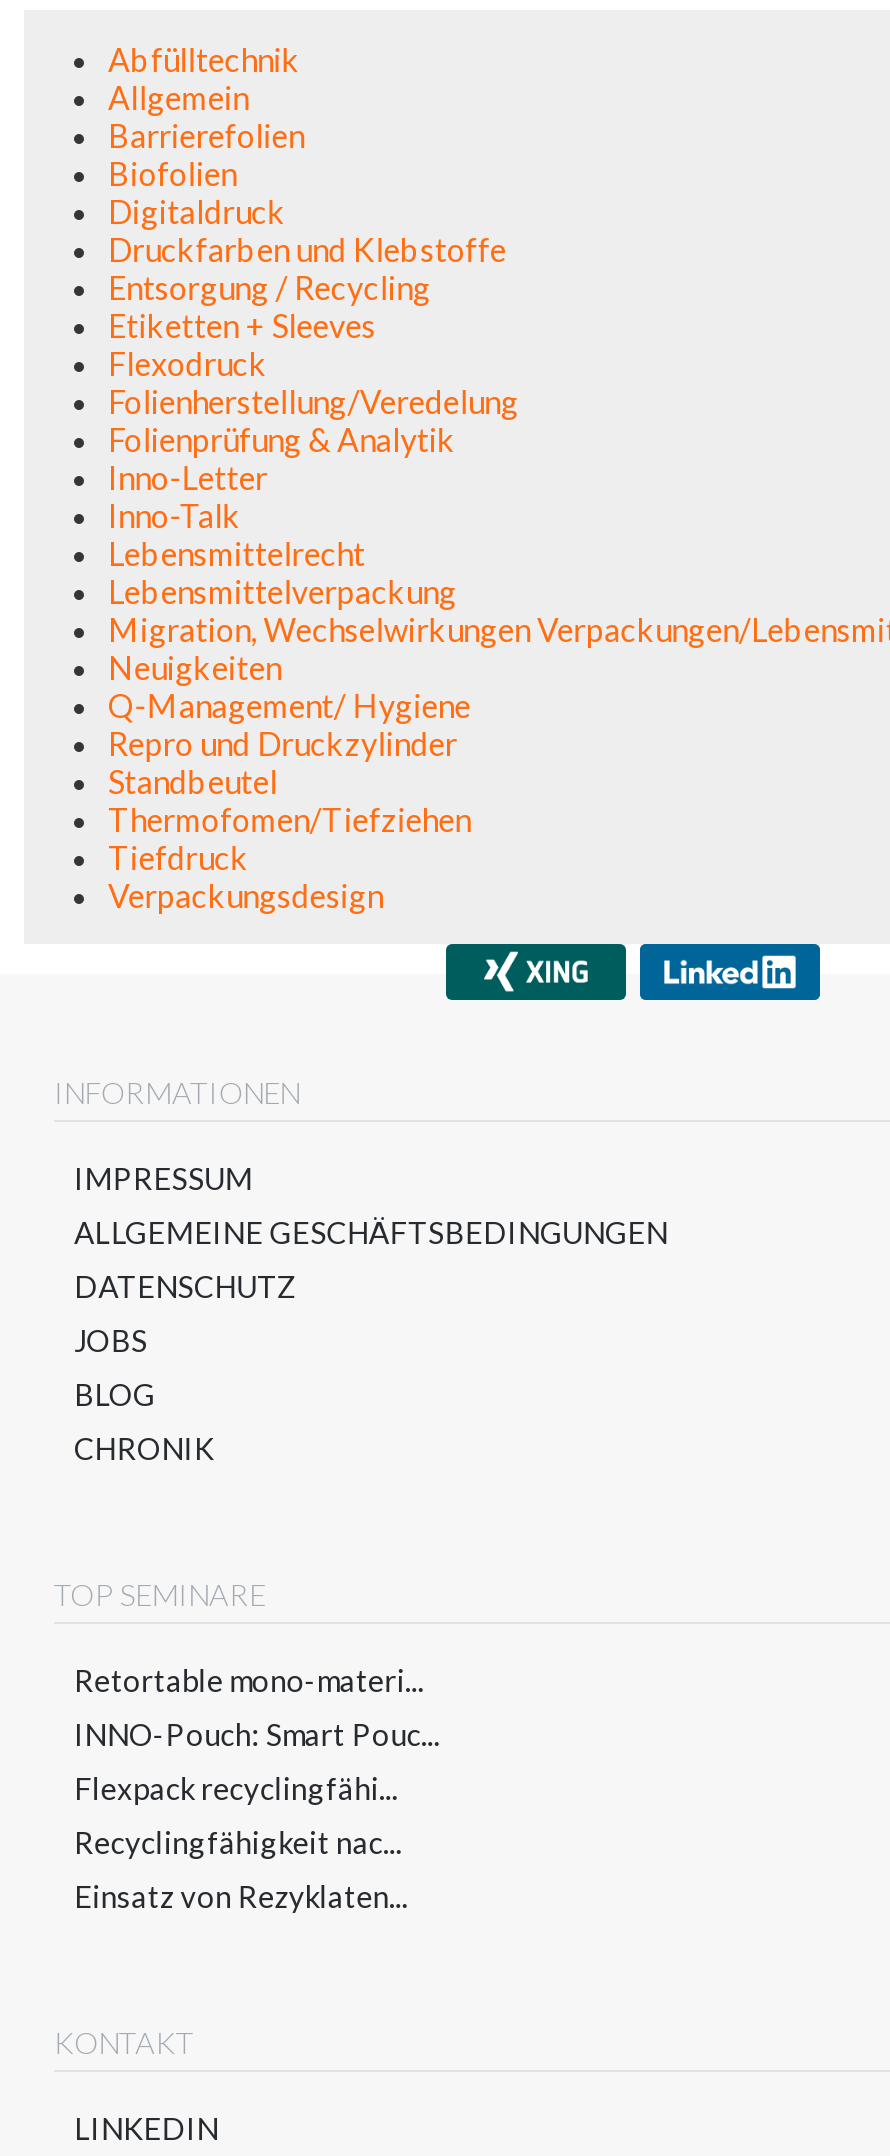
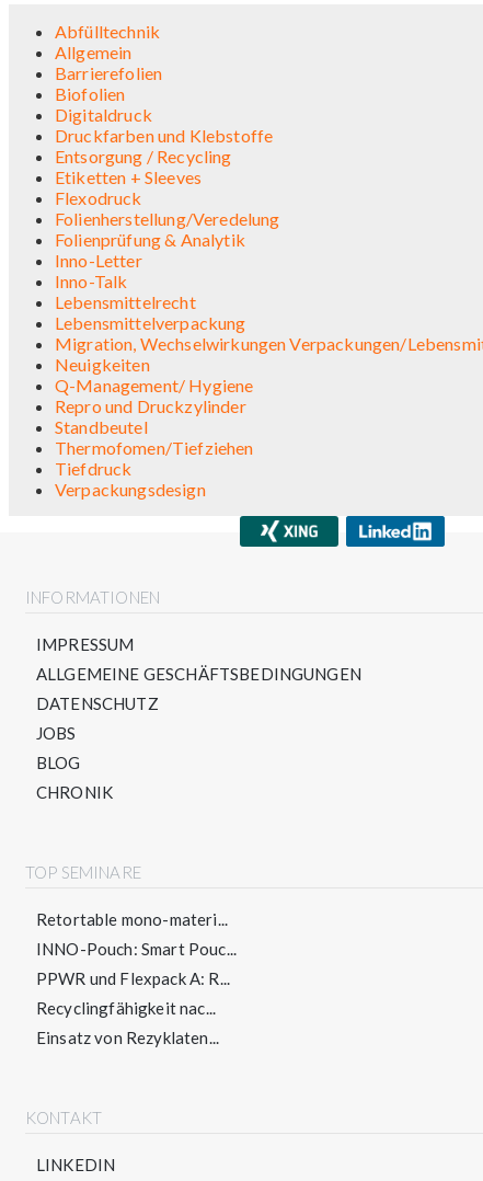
[74,1770,398,1806] Flexpack recyclingfähi... -> [36,968,230,988] PPWR und Flexpack A: R...

